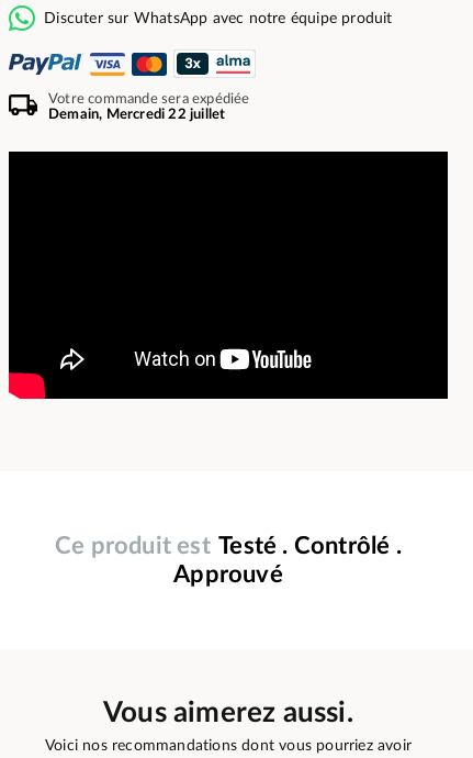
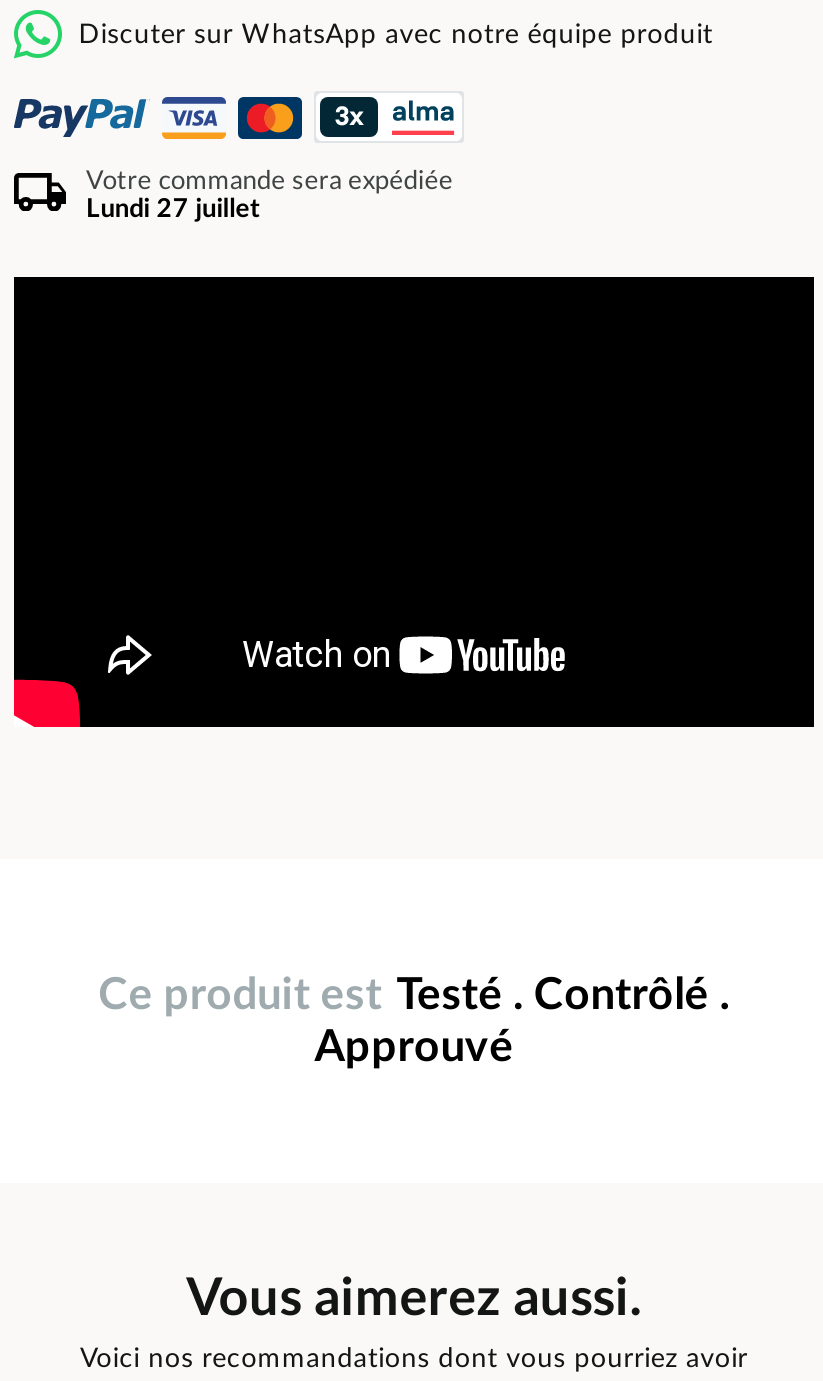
[48,108,225,122] Demain, Mercredi 22 juillet -> [86,198,260,224] Lundi 27 juillet

